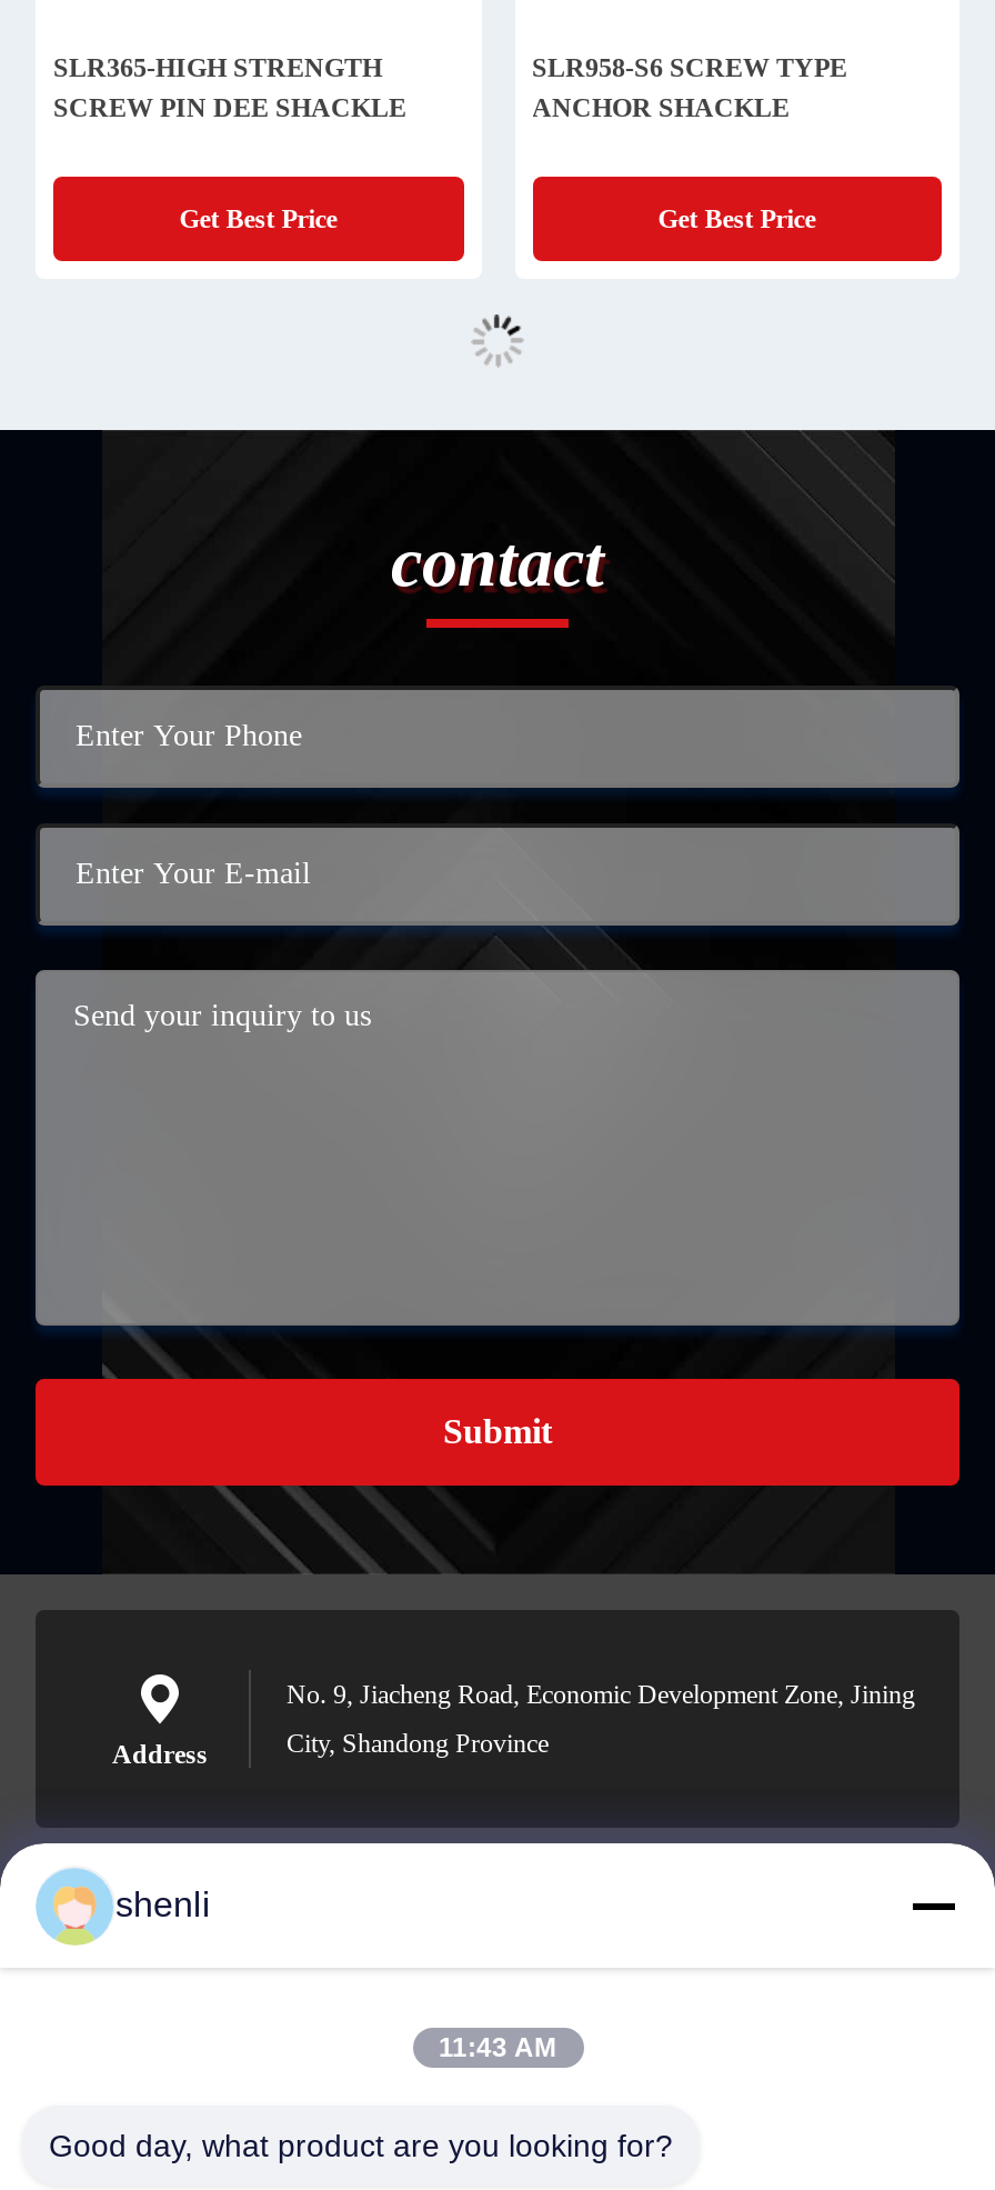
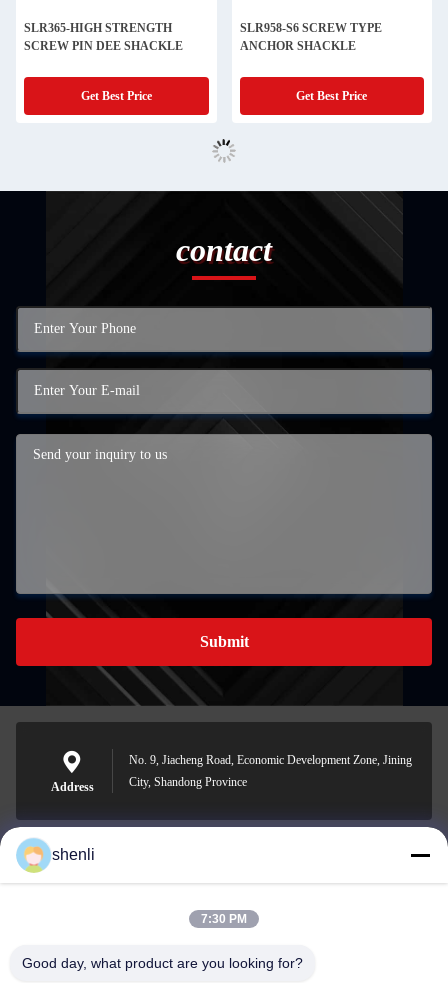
[439,2032,556,2063] 11:43 AM -> [201,912,247,926] 7:30 PM

